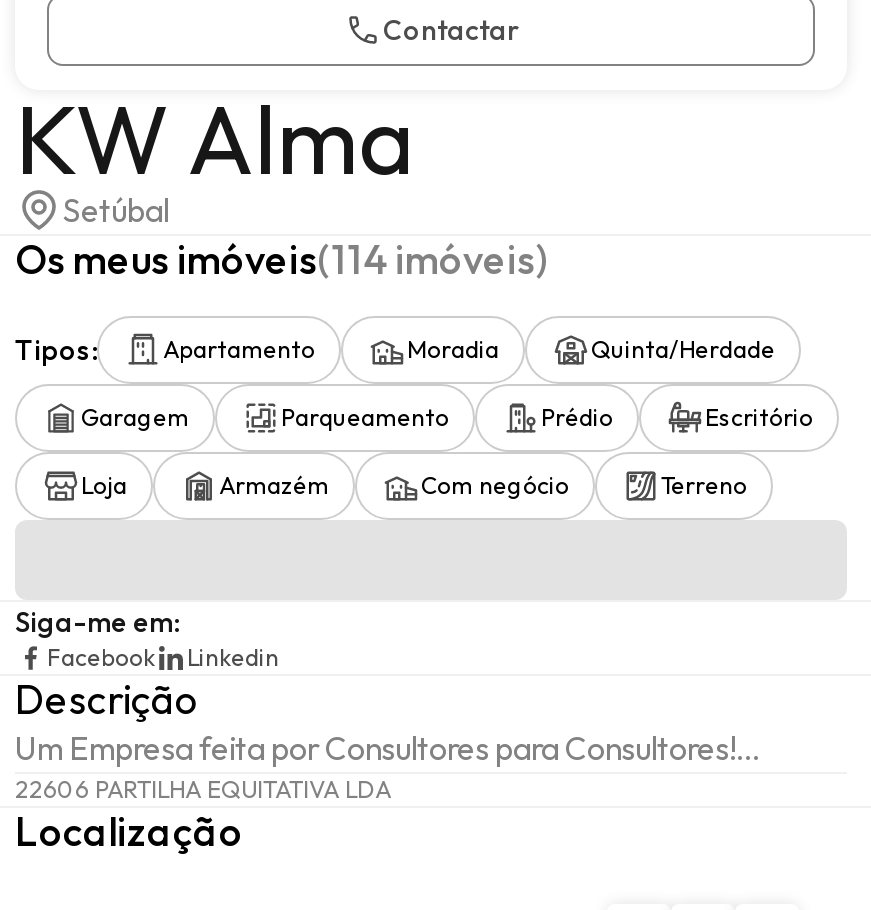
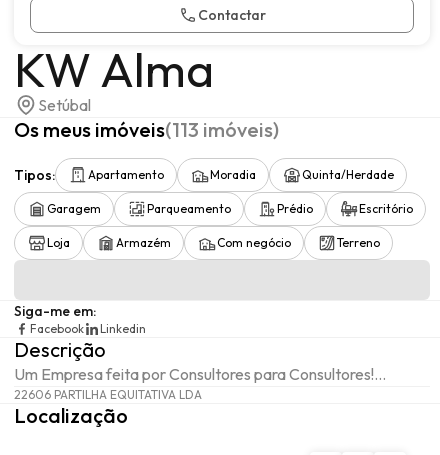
[15,234,547,284] Os meus imóveis(114 imóveis) -> [14,117,279,142] Os meus imóveis(113 imóveis)

